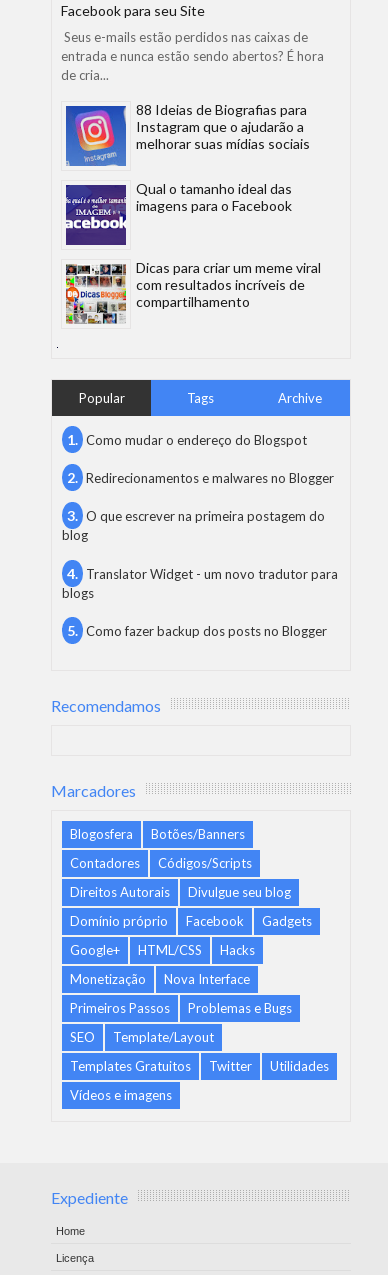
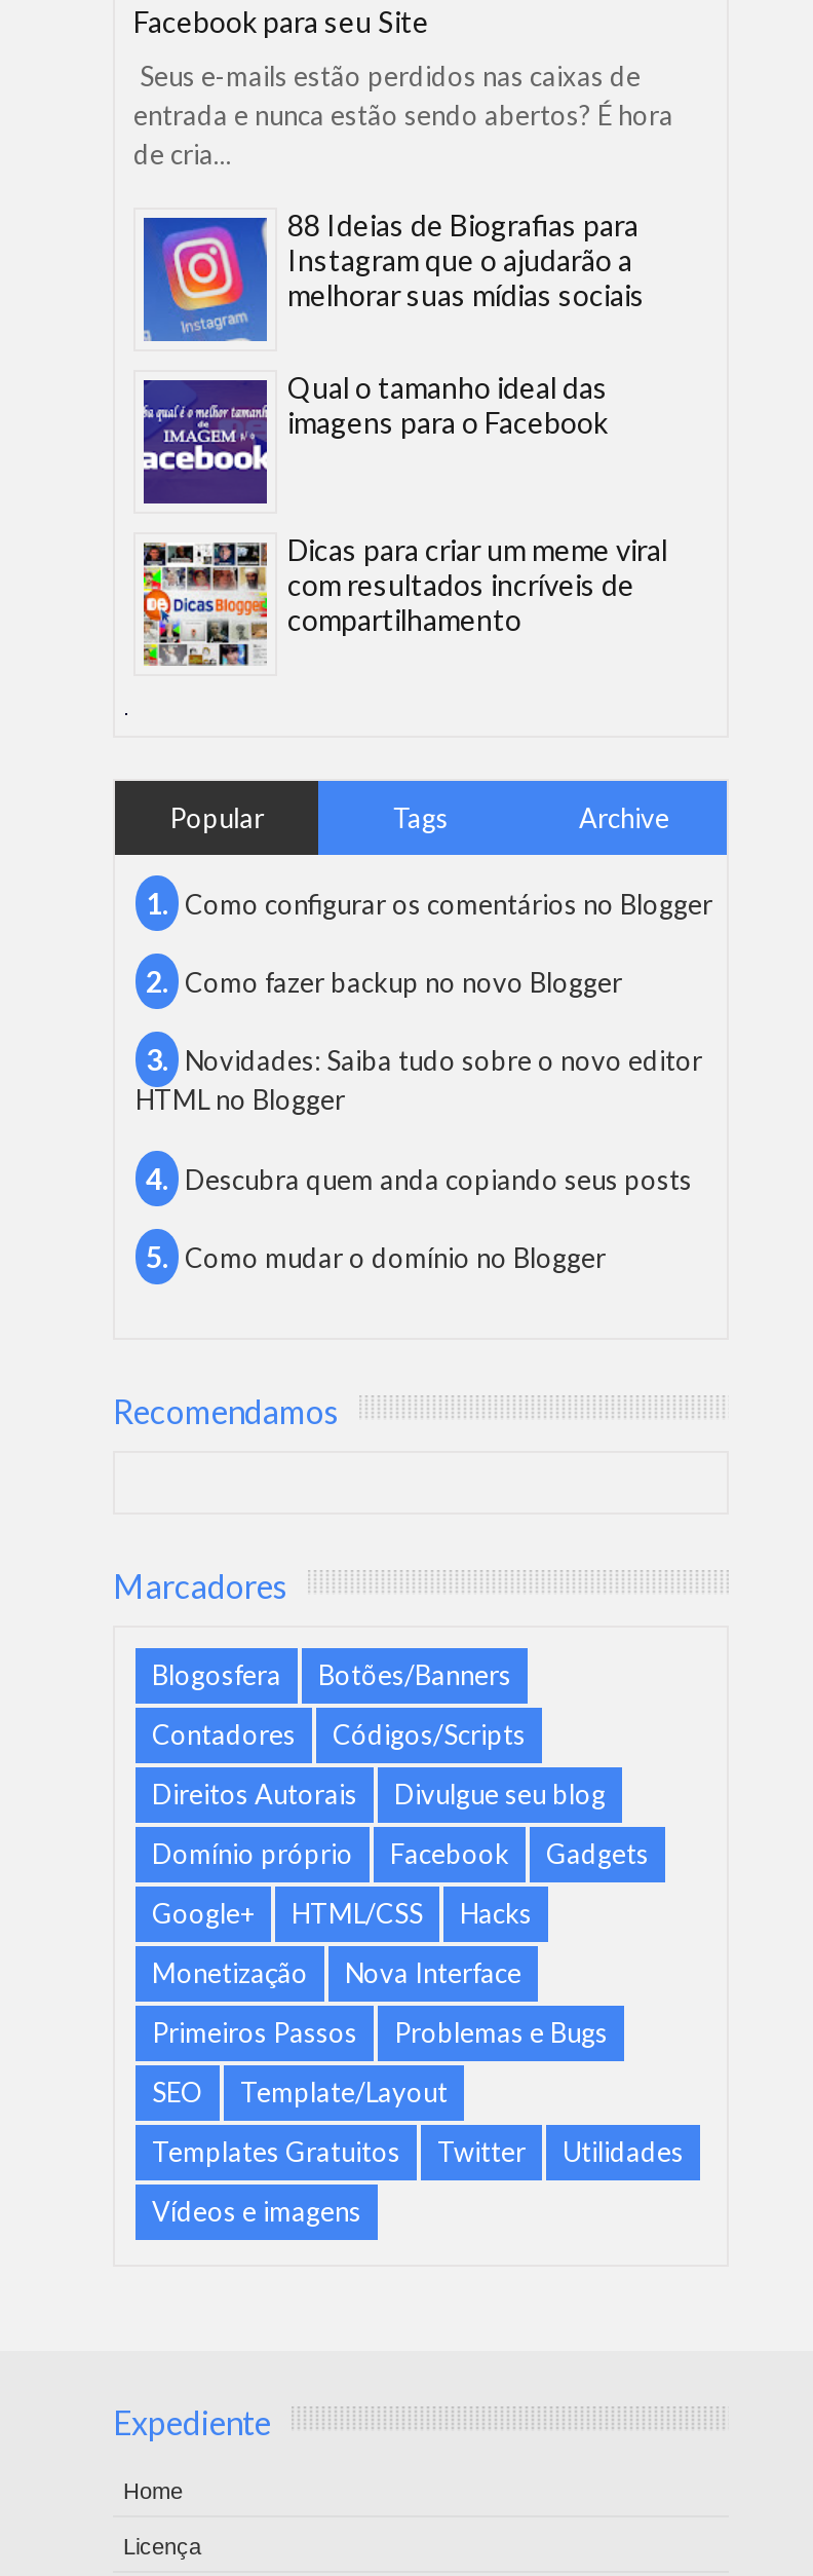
[86,432,307,448] Como mudar o endereço do Blogspot -> [185,888,712,921] Como configurar os comentários no Blogger
[86,470,334,486] Redirecionamentos e malwares no Blogger -> [185,966,622,999] Como fazer backup no novo Blogger
[62,508,325,543] O que escrever na primeira postagem do | blog -> [135,1045,702,1117] Novidades: Saiba tudo sobre o novo editor | HTML no Blogger
[62,566,338,601] Translator Widget - um novo tradutor para | blogs -> [185,1163,692,1195] Descubra quem anda copiando seus posts
[86,623,327,639] Como fazer backup dos posts no Blogger -> [185,1241,606,1274] Como mudar o domínio no Blogger

